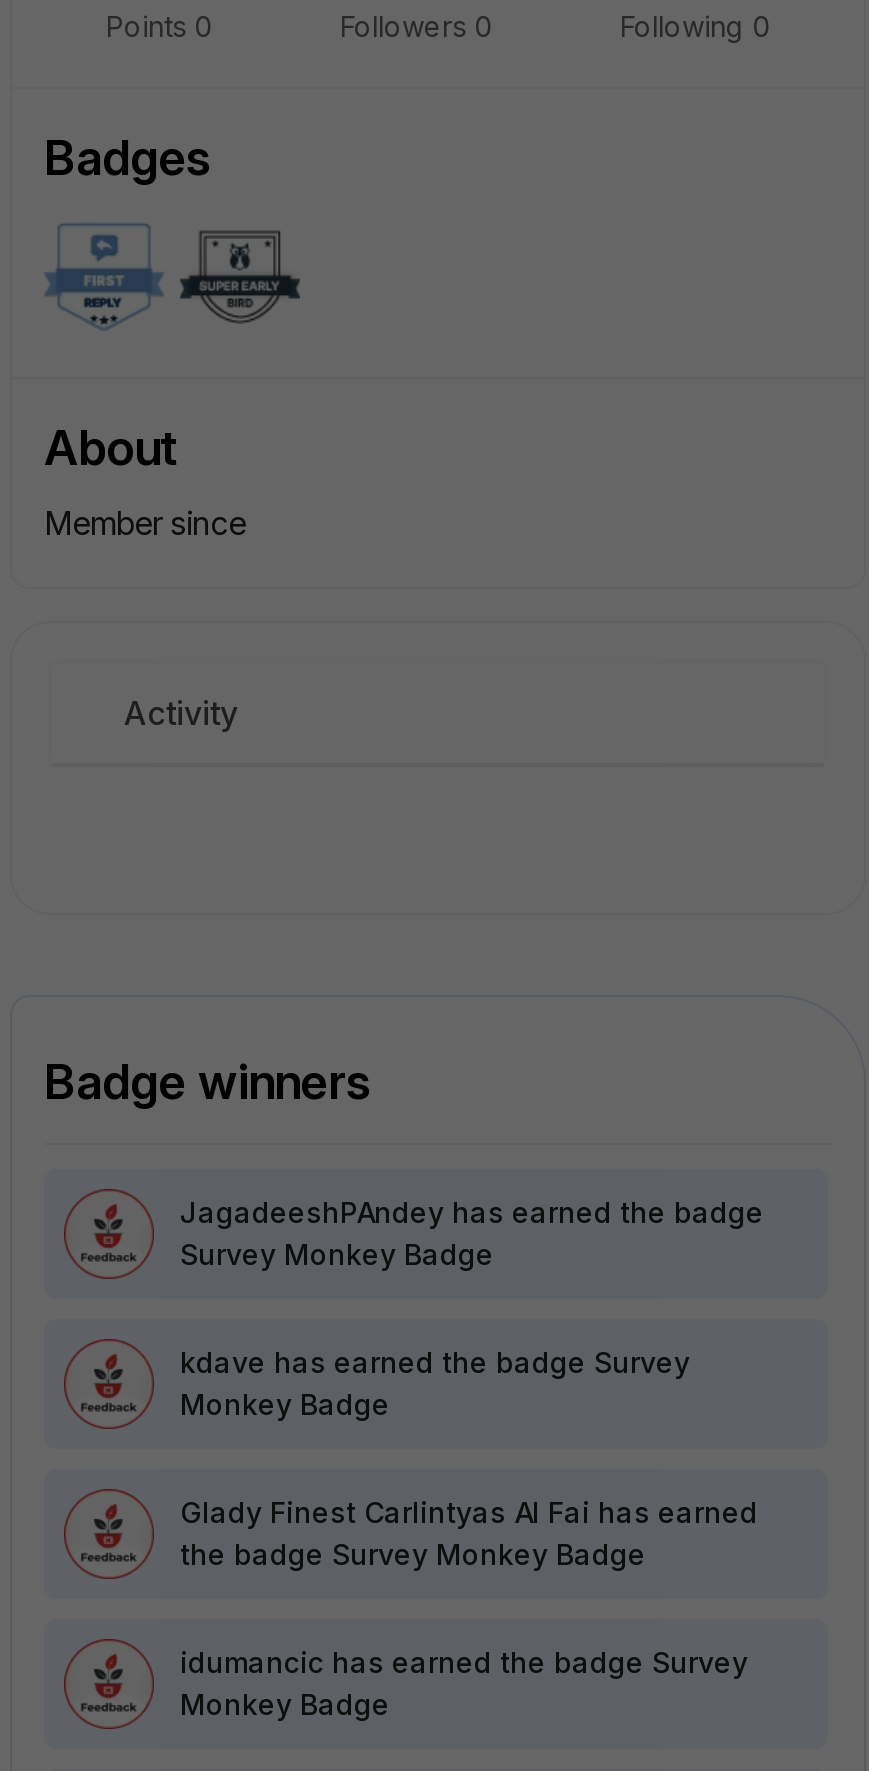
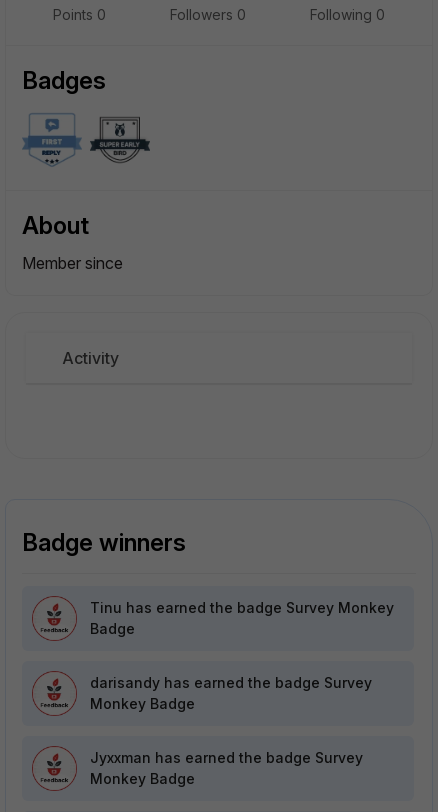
[180,1195,764,1271] JagadeeshPAndey has earned the badge | Survey Monkey Badge -> [90,599,394,637] Tinu has earned the badge Survey Monkey | Badge
[180,1345,690,1379] kdave has earned the badge Survey -> [90,674,372,691] darisandy has earned the badge Survey
[180,1495,758,1679] Glady Finest Carlintyas Al Fai has earned | the badge Survey Monkey Badge | idumancic has earned the badge Survey -> [90,749,363,766] Jyxxman has earned the badge Survey

